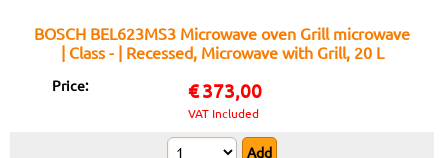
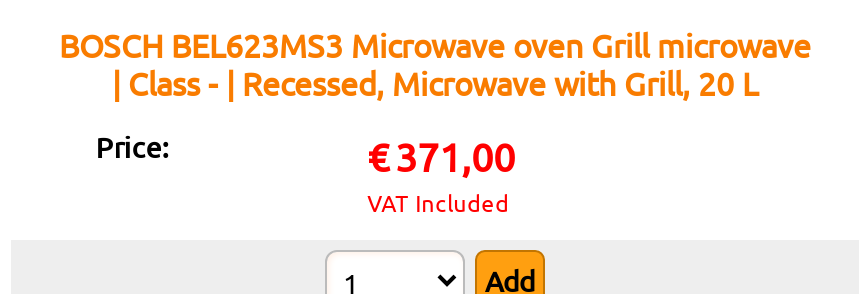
[188,77,262,101] € 373,00 -> [367,133,515,181] € 371,00

